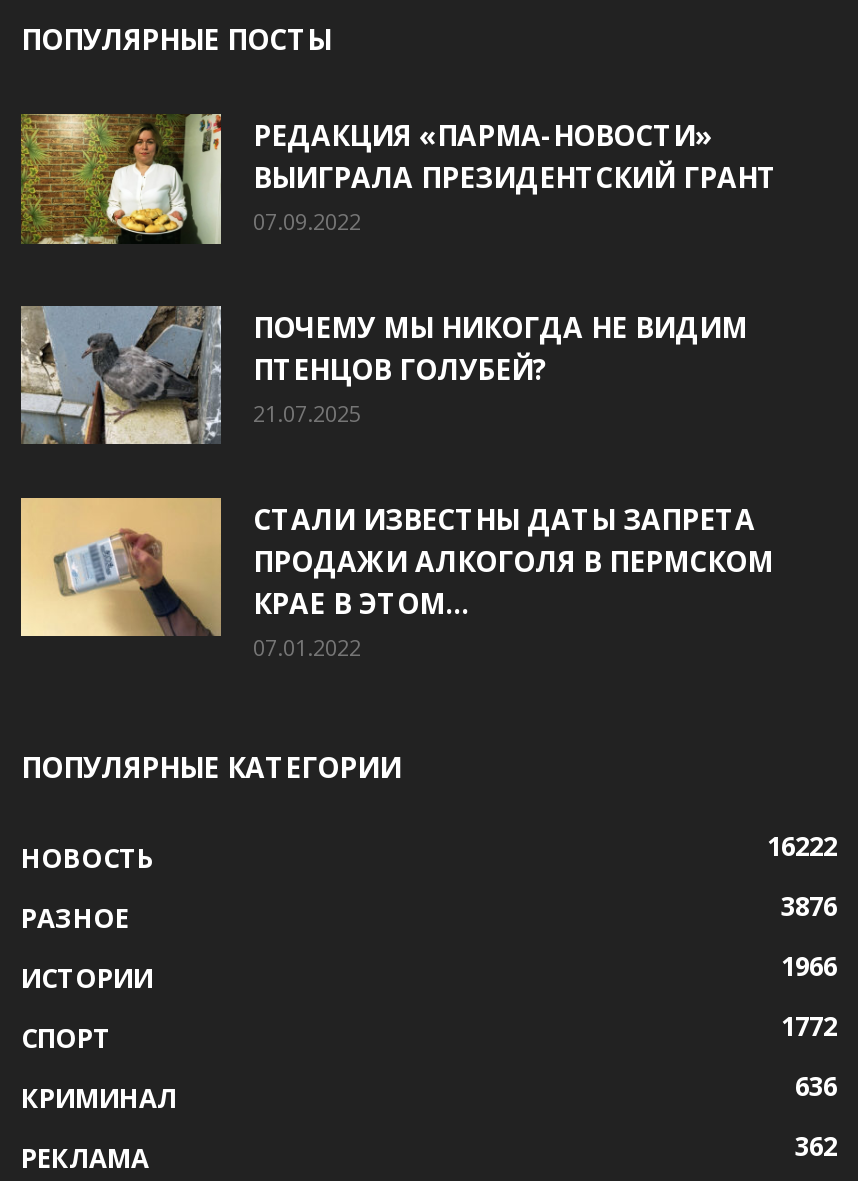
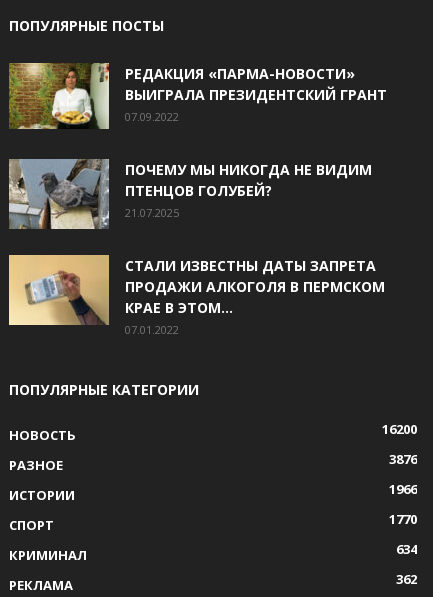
[767,828,837,864] 16222 -> [382,420,417,438] 16200
[781,1008,837,1044] 1772 -> [389,510,417,528] 1770
[795,1068,837,1104] 636 -> [396,540,417,558] 634

